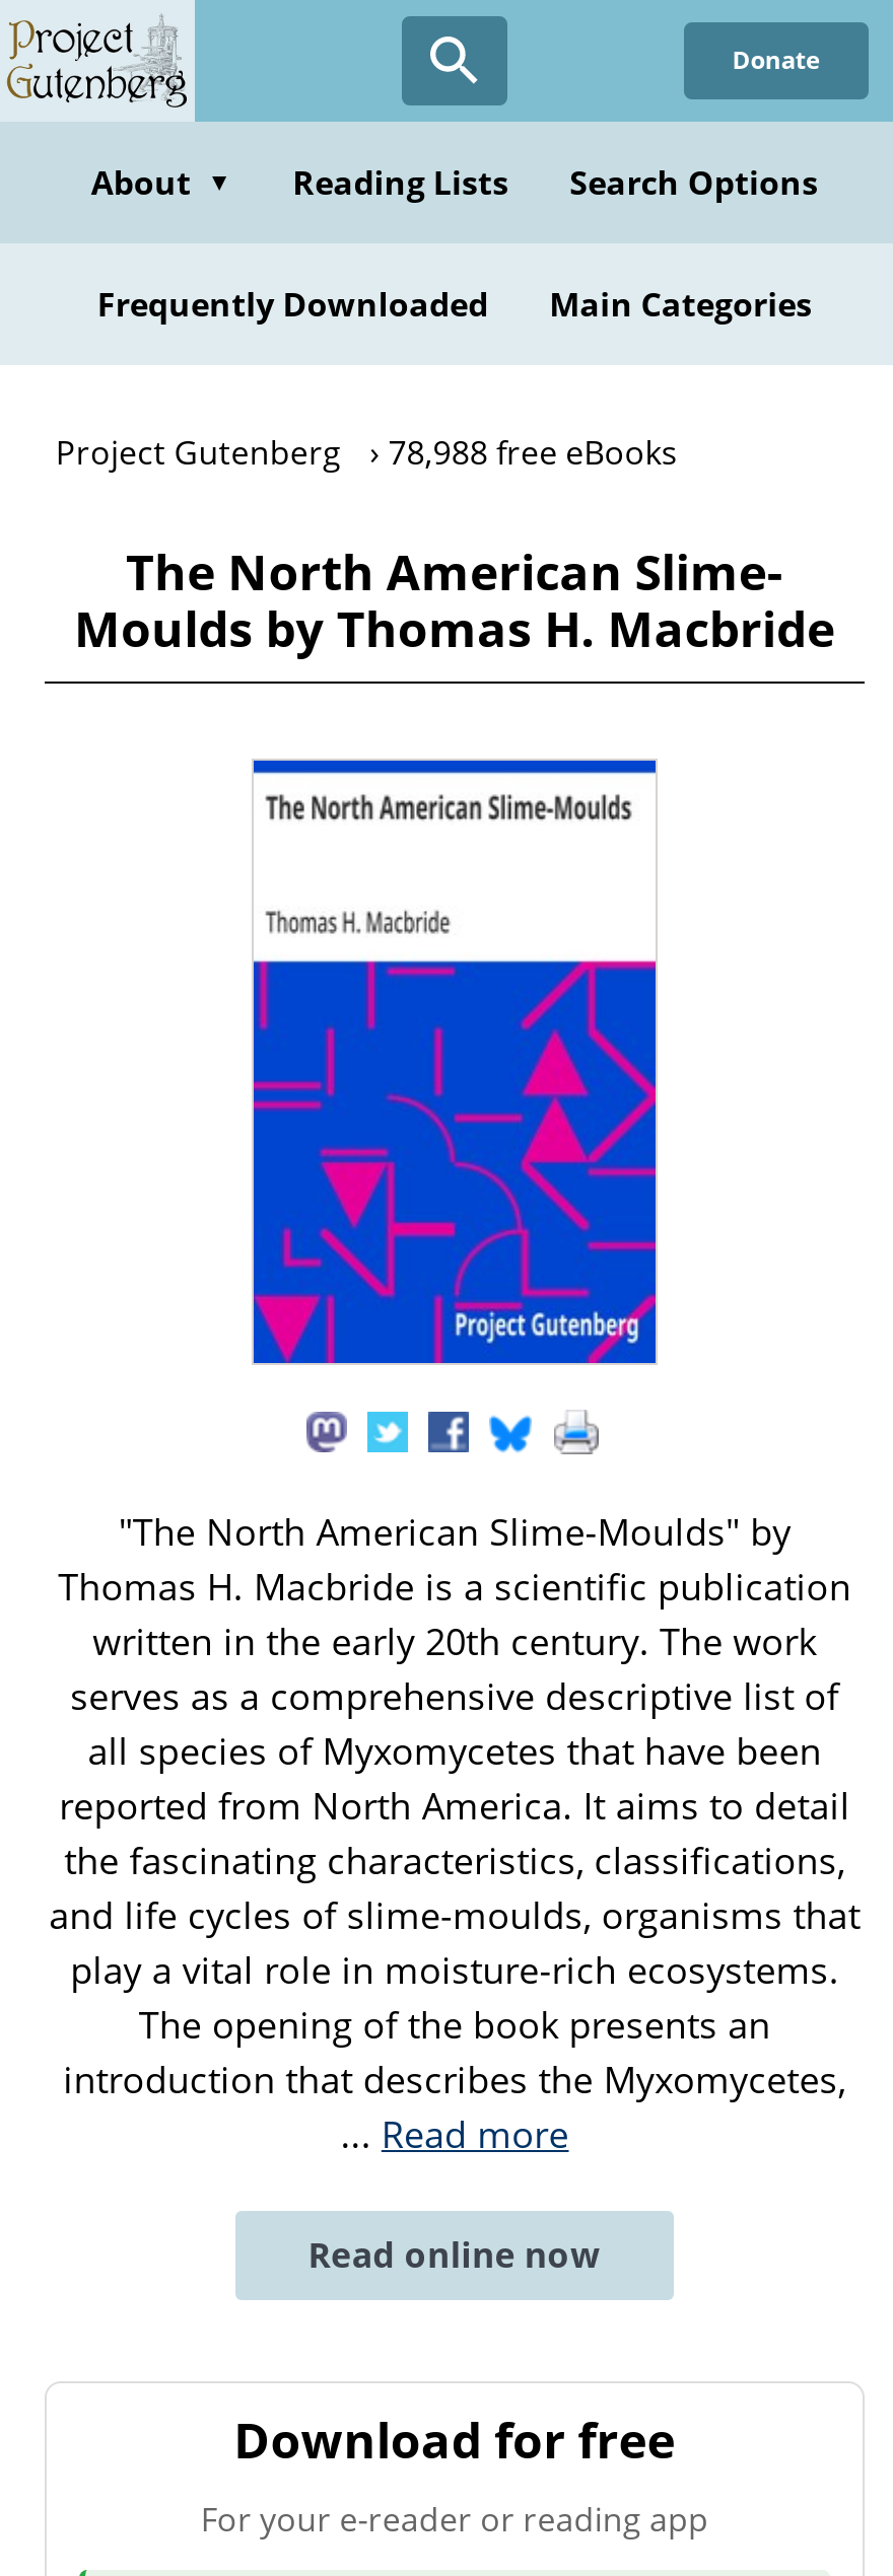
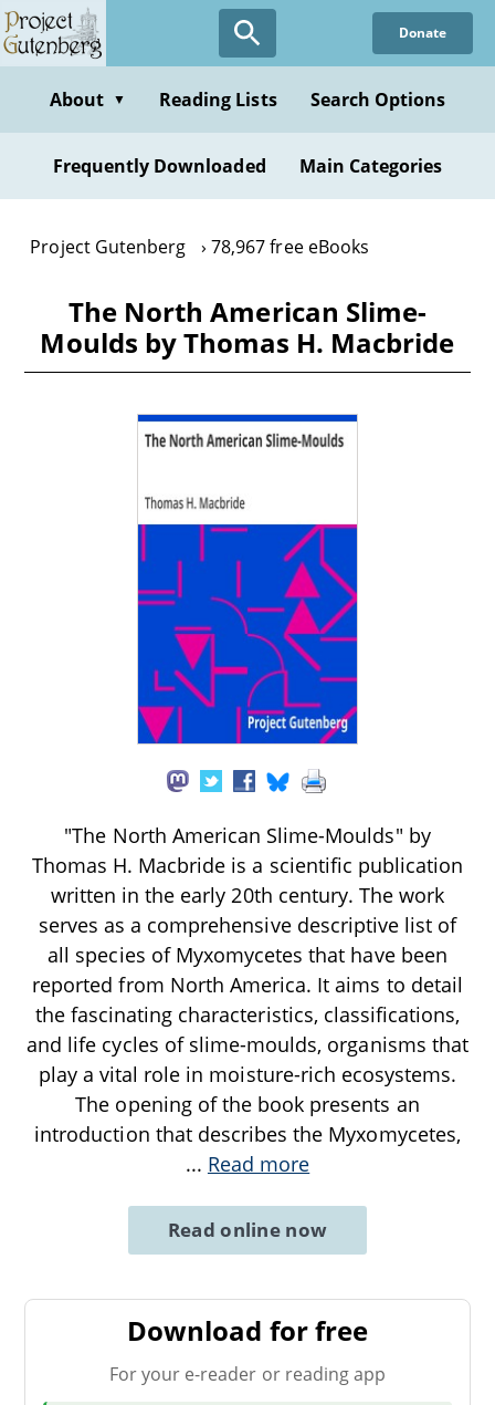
[56,430,678,475] Project Gutenberg 78,988 free eBooks -> [30,235,369,259] Project Gutenberg 78,967 free eBooks

